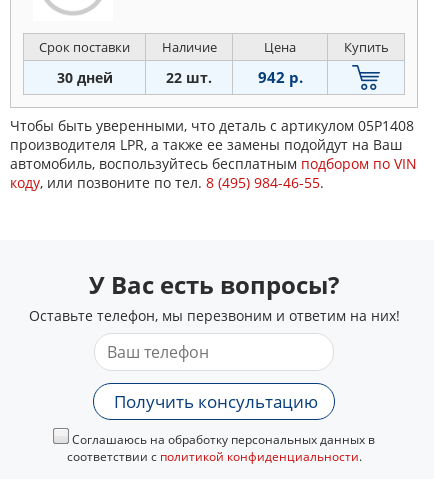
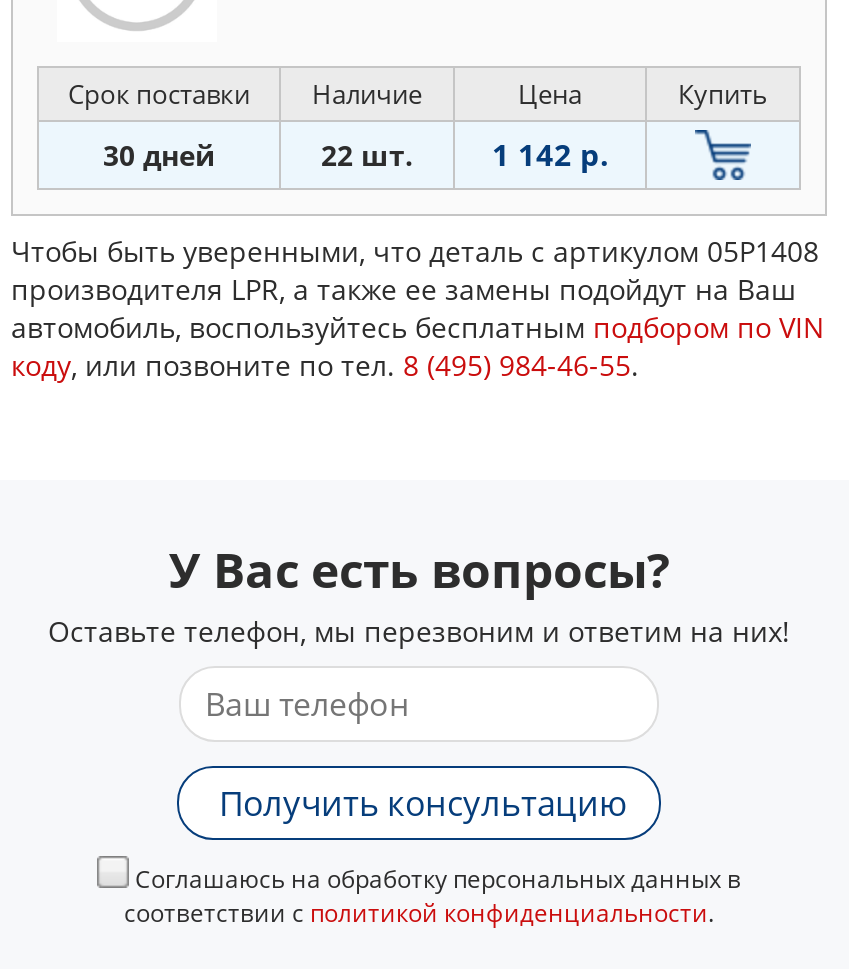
[257,67,302,87] 942 р. -> [492,134,608,174] 1 142 р.

